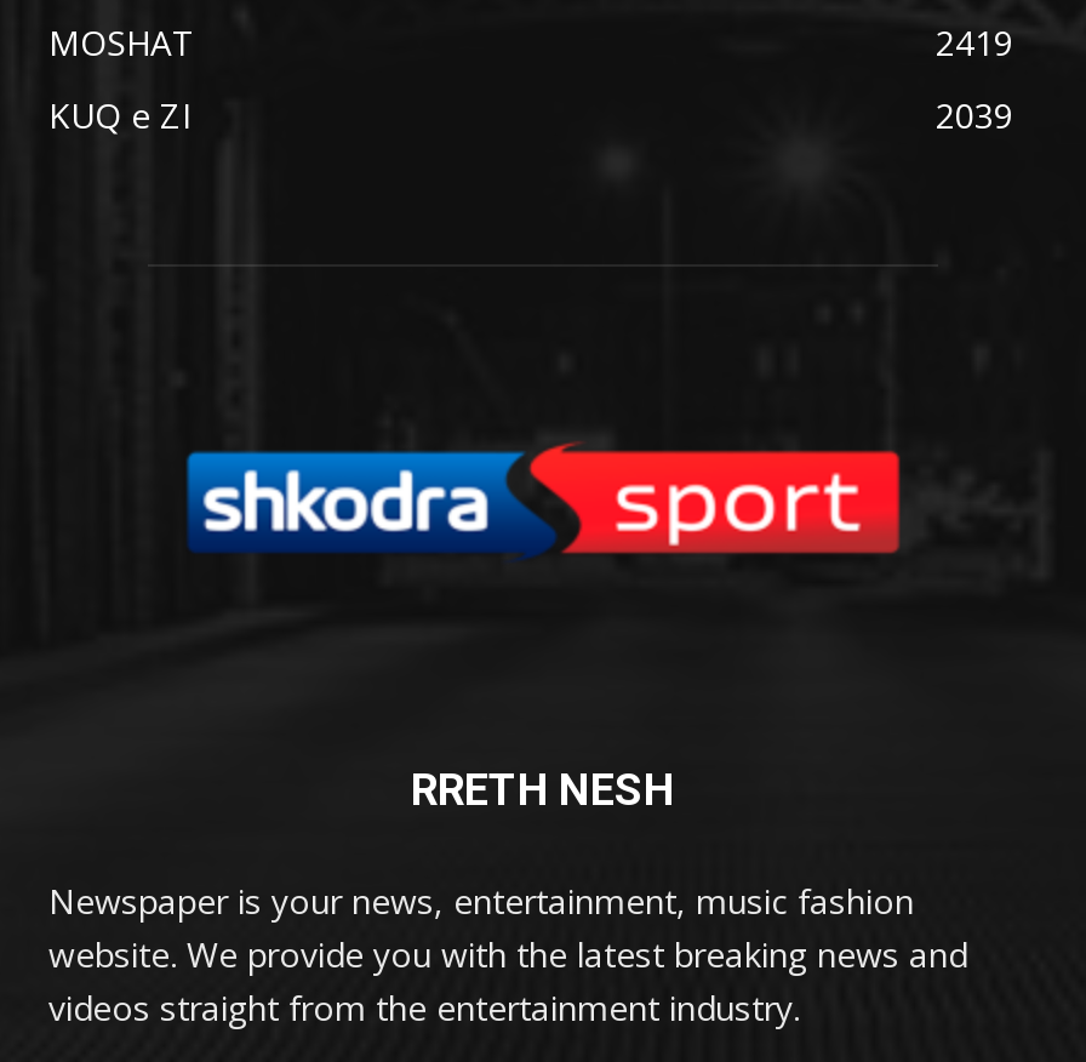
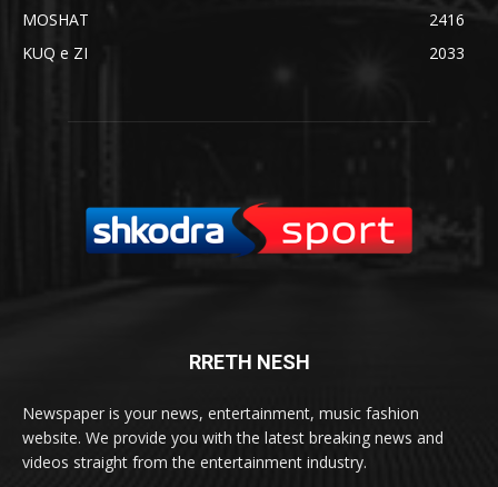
[936,19,1013,65] 2419 -> [429,9,465,30] 2416
[936,92,1013,138] 2039 -> [429,42,465,63] 2033

